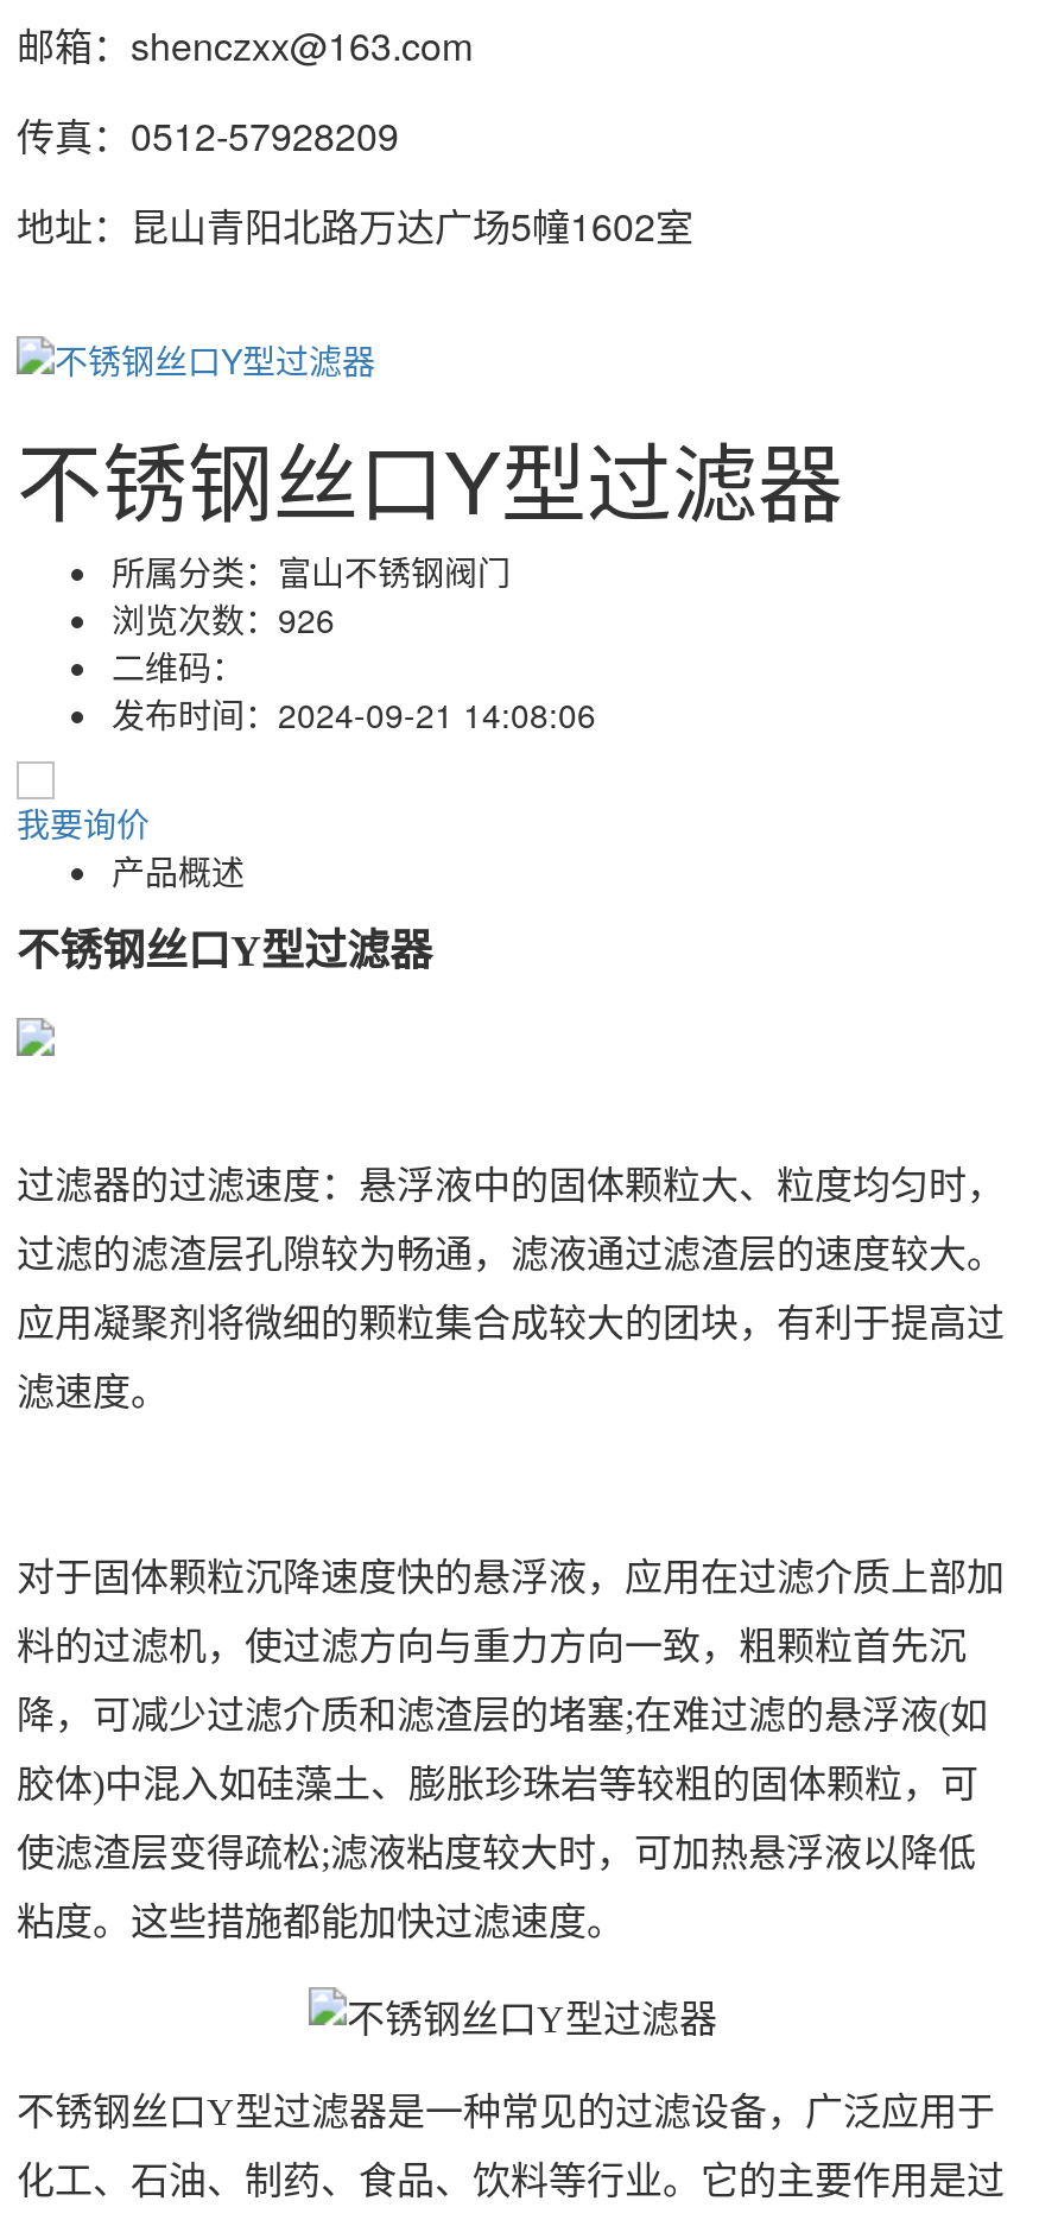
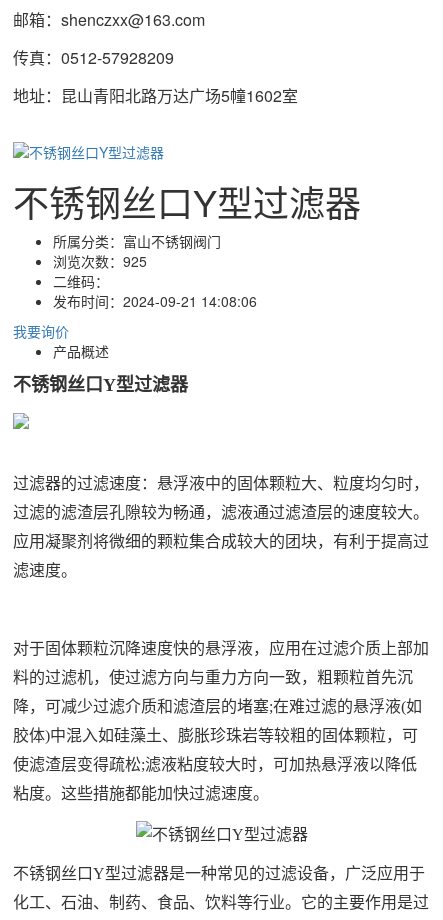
[112,595,335,643] 浏览次数：926 -> [53,251,147,271] 浏览次数：925

